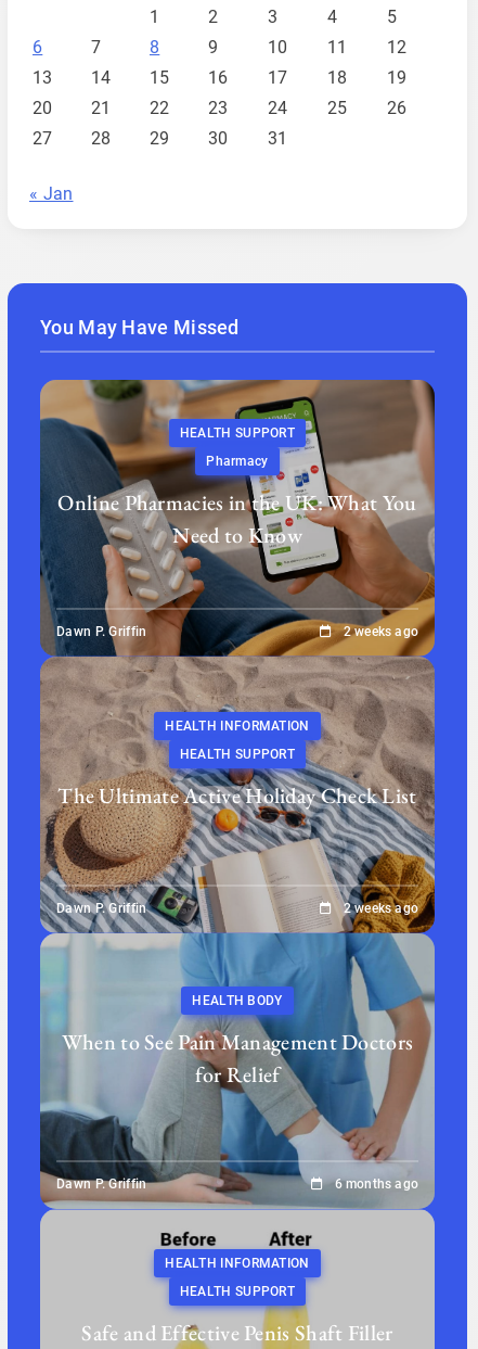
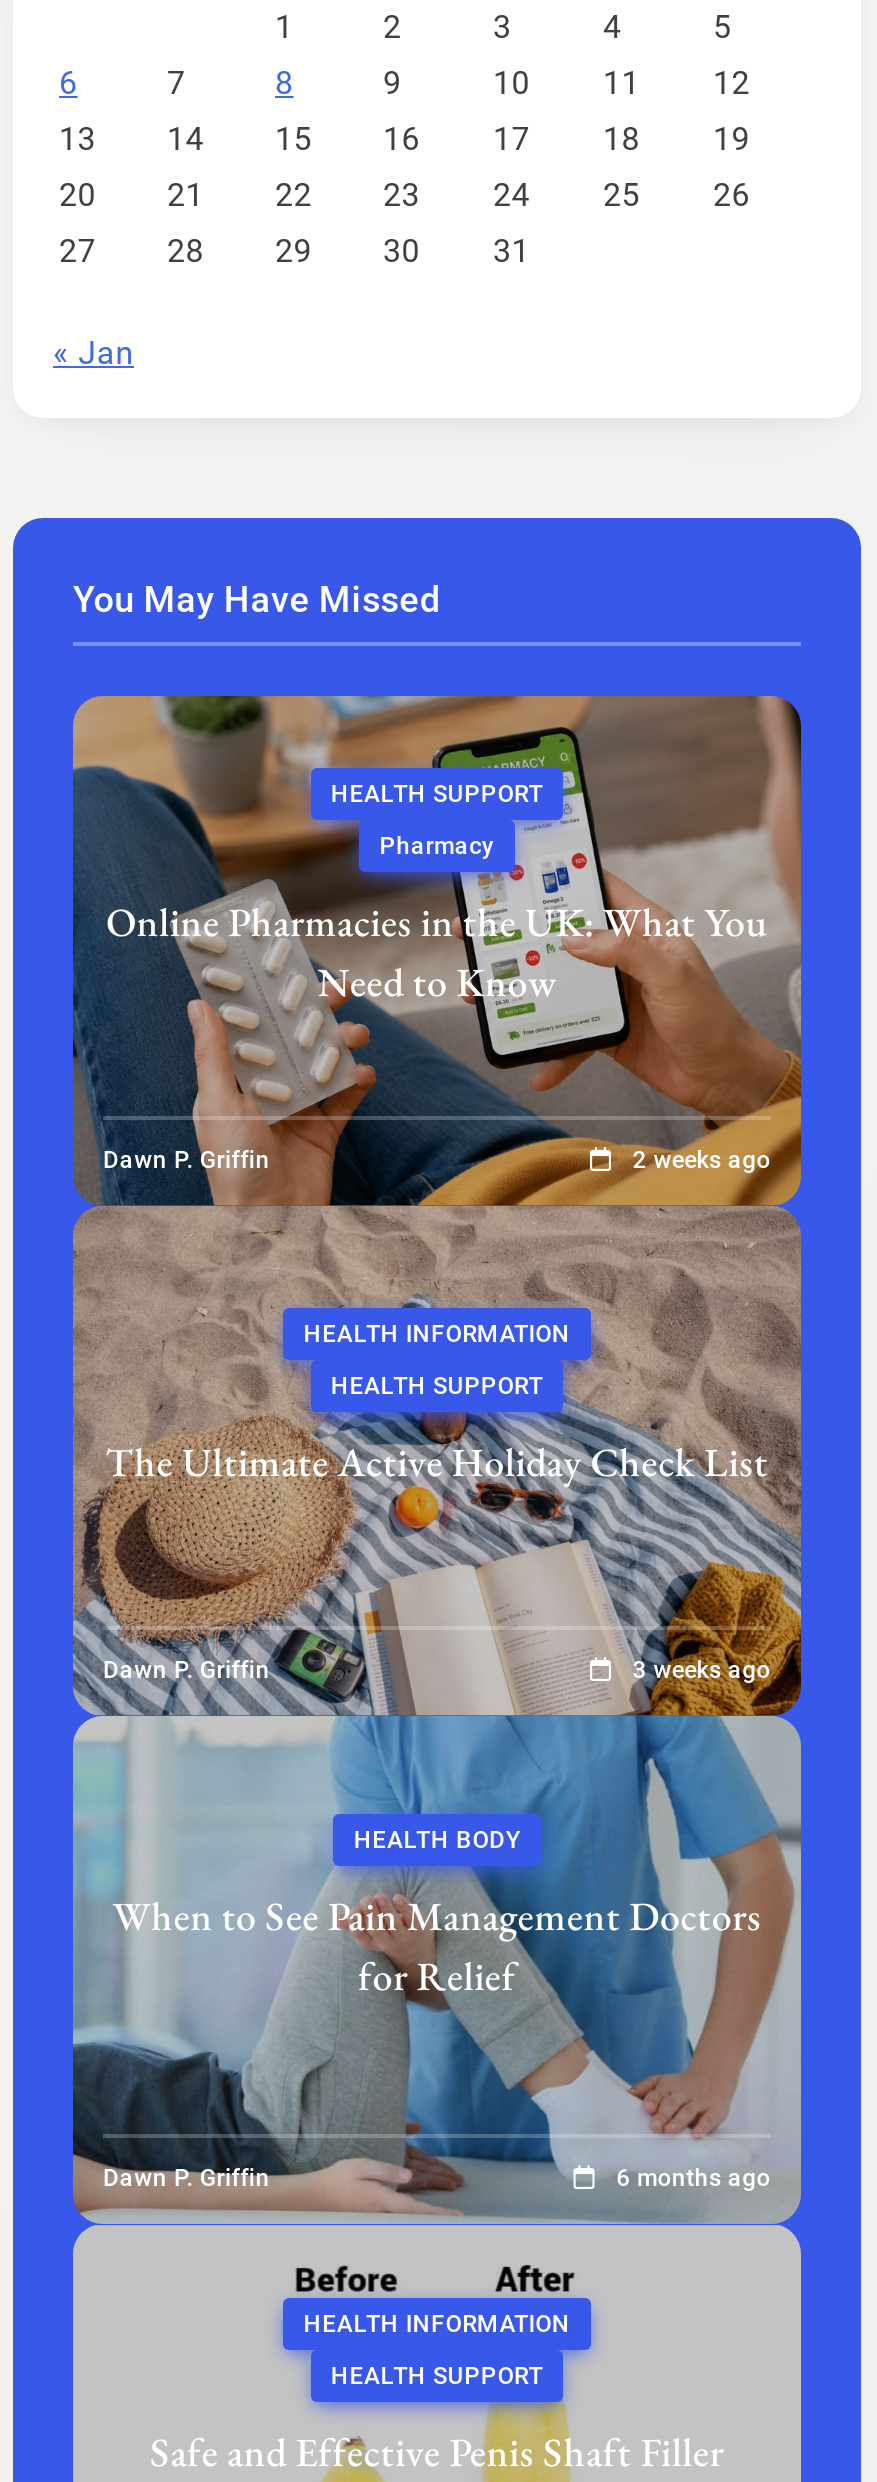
[343,900,418,916] 2 weeks ago -> [633,1655,771,1683] 3 weeks ago

